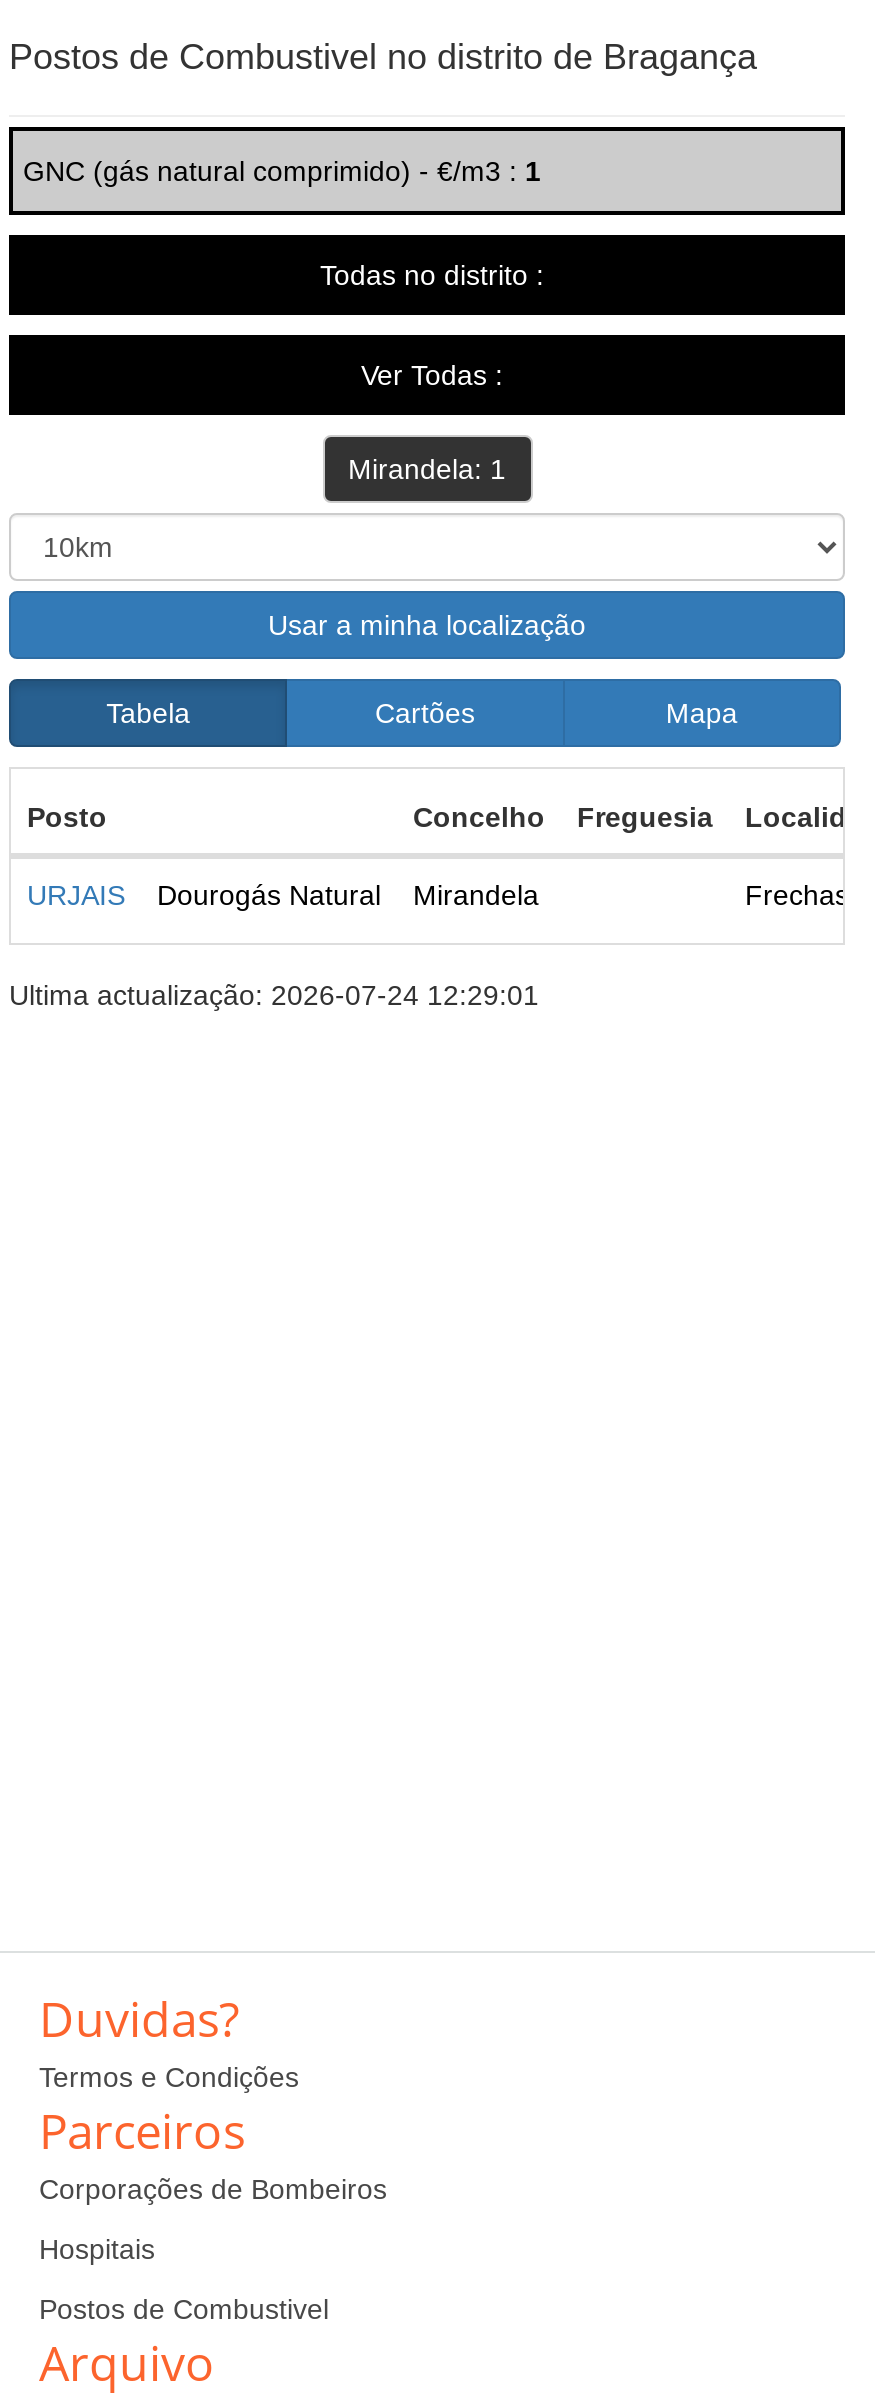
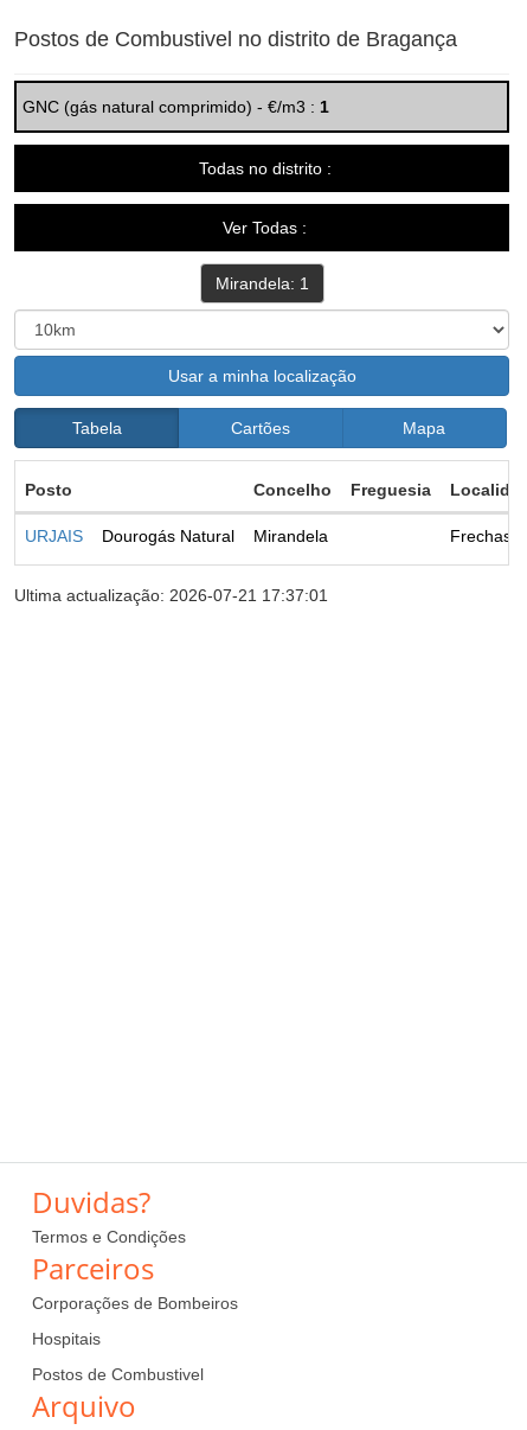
[9,979,539,1011] Ultima actualização: 2026-07-24 12:29:01 -> [14,586,328,605] Ultima actualização: 2026-07-21 17:37:01

